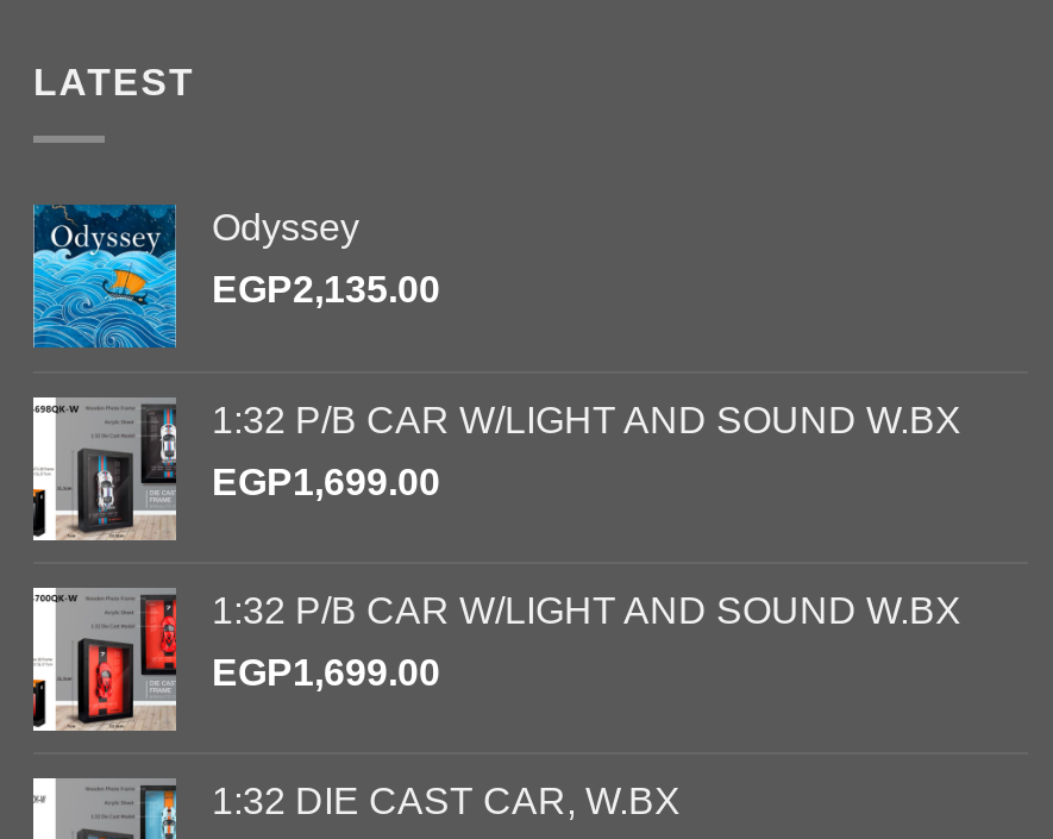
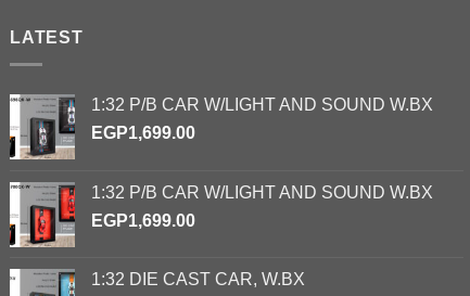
[31,204,440,349] [image] | Odyssey | EGP2,135.00 -> none

